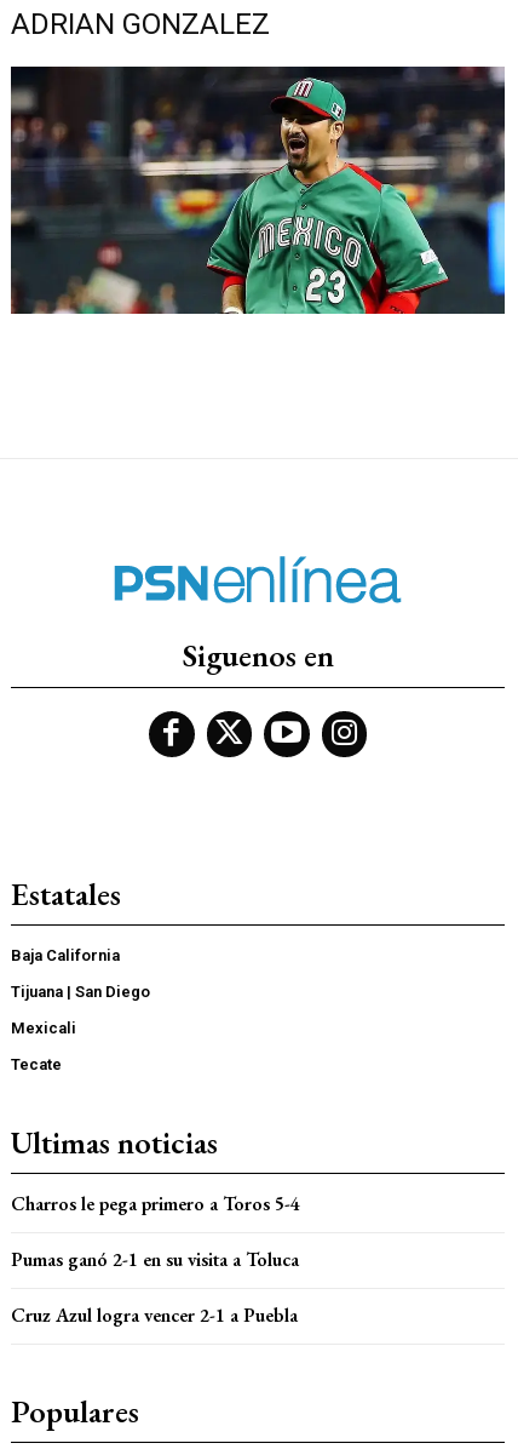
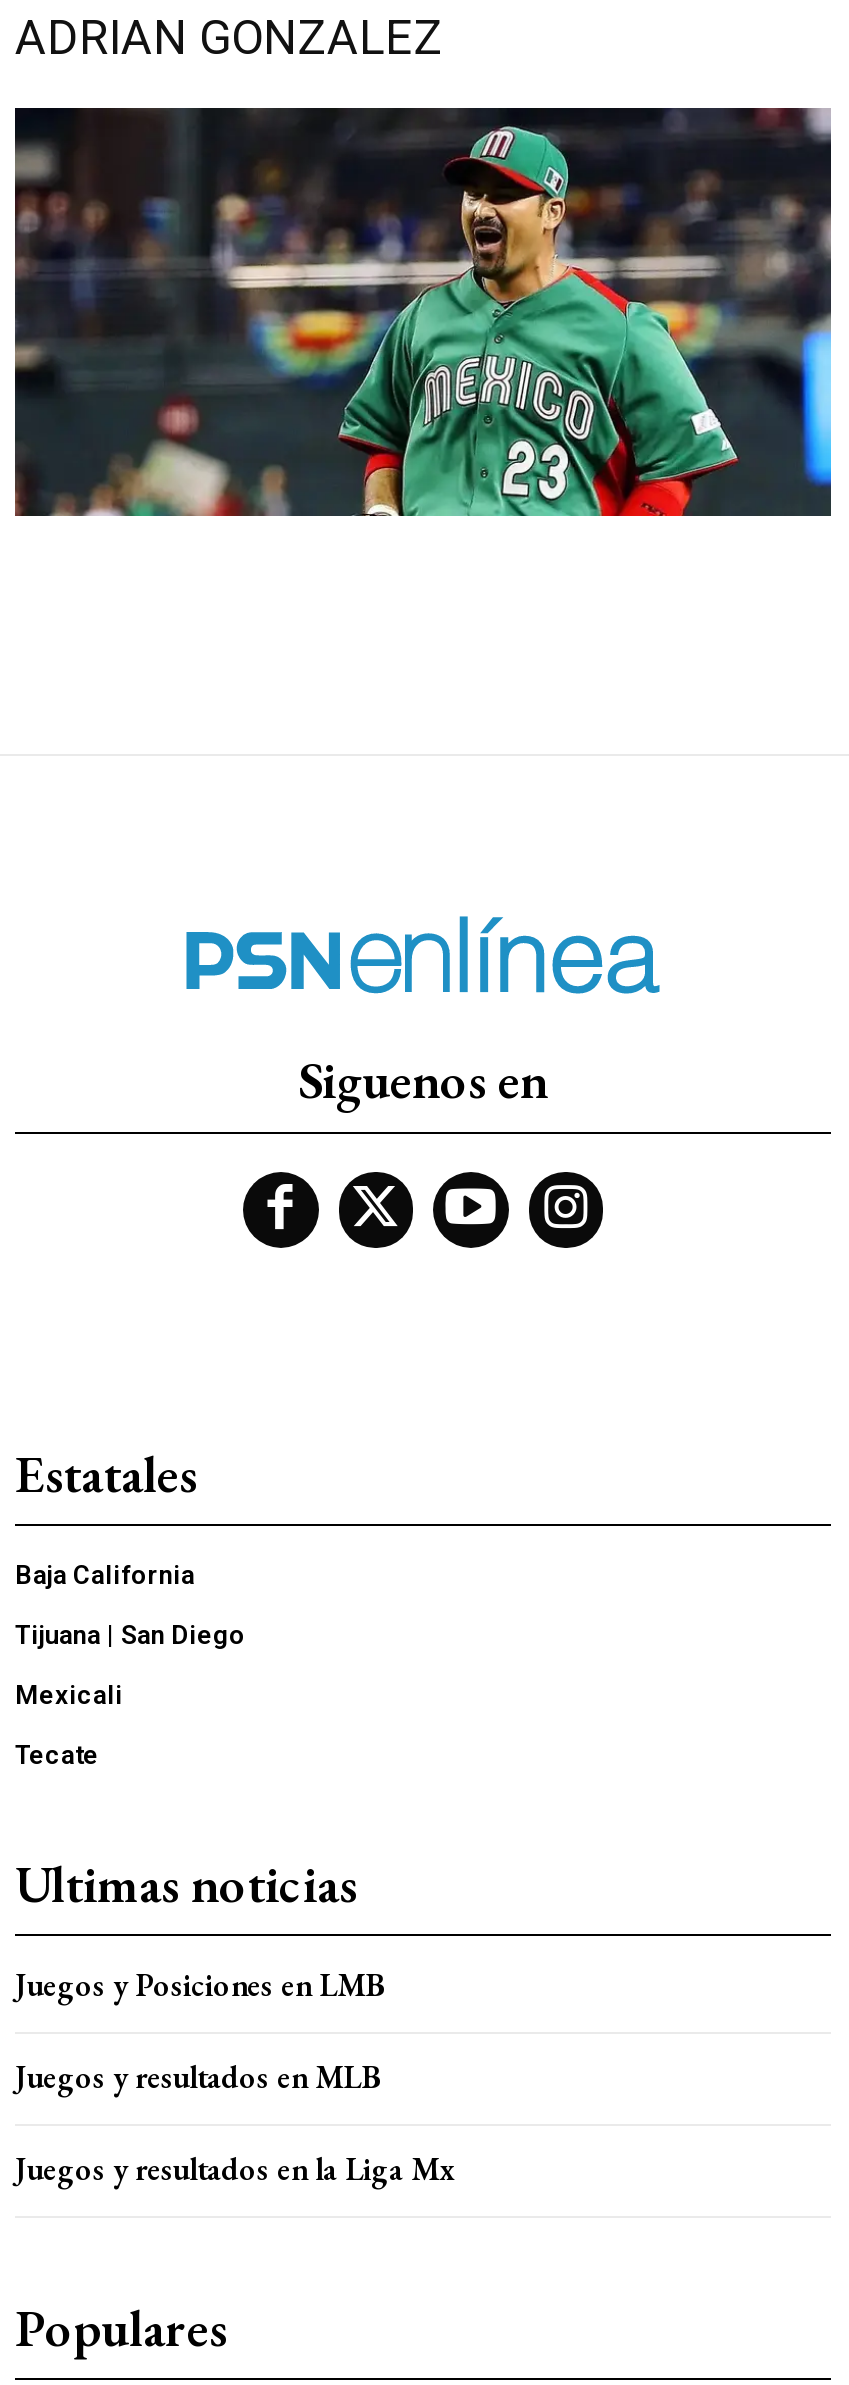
[11,1190,300,1216] Charros le pega primero a Toros 5-4 -> [15,1963,383,2005] Juegos y Posiciones en LMB
[11,1246,299,1272] Pumas ganó 2-1 en su visita a Toluca -> [15,2055,379,2097] Juegos y resultados en MLB
[11,1302,298,1327] Cruz Azul logra vencer 2-1 a Puebla -> [15,2147,455,2189] Juegos y resultados en la Liga Mx

